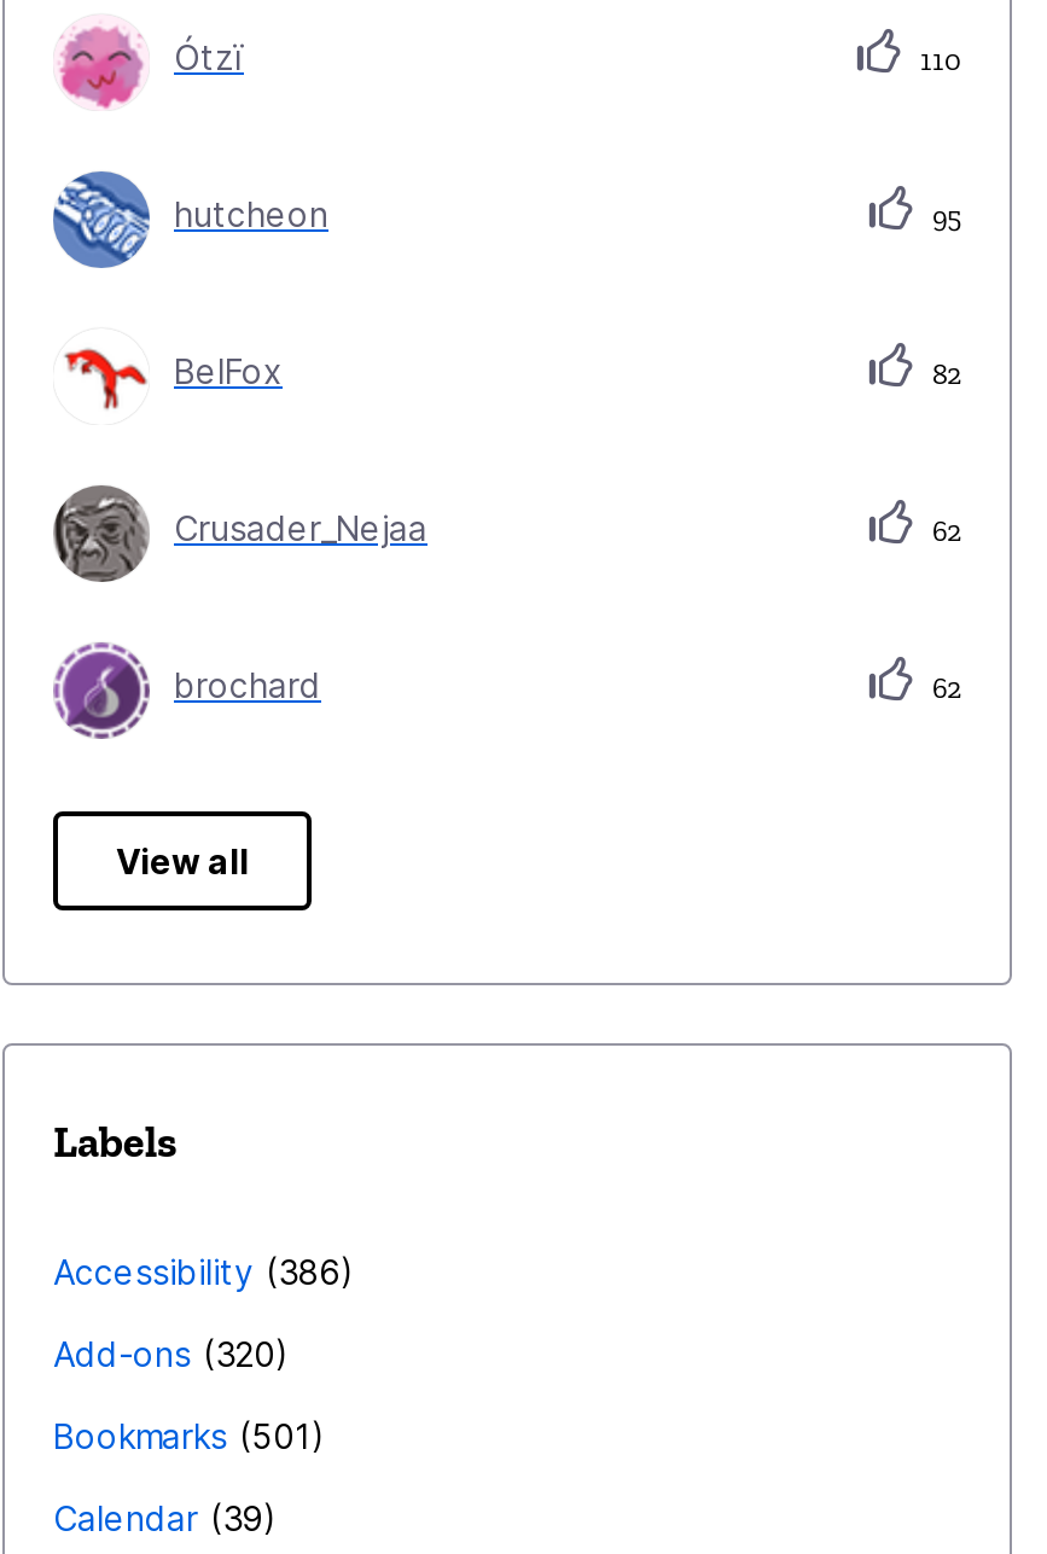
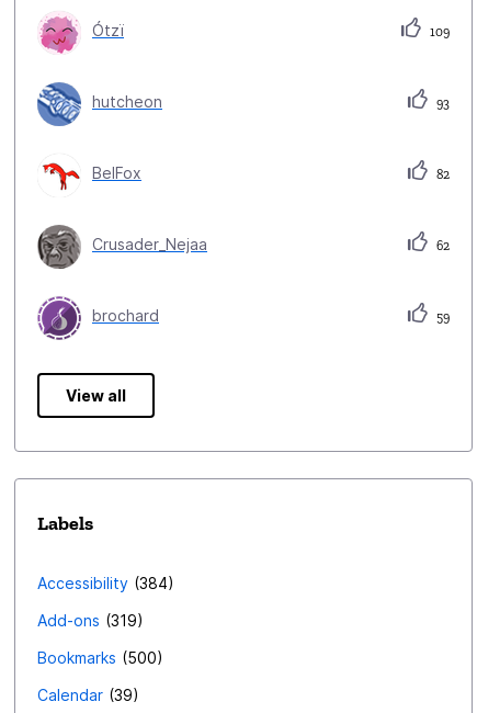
[913,44,961,78] 110 -> [427,25,450,40] 109
[925,201,961,235] 95 -> [433,96,450,111] 93
[925,672,961,706] 62 -> [433,310,450,325] 59
[53,1252,341,1293] Accessibility 386 -> [37,573,168,592] Accessibility 384
[53,1334,275,1376] Add-ons 320 -> [37,611,137,629] Add-ons 319
[53,1417,312,1458] Bookmarks 501 -> [37,648,157,666] Bookmarks 500

